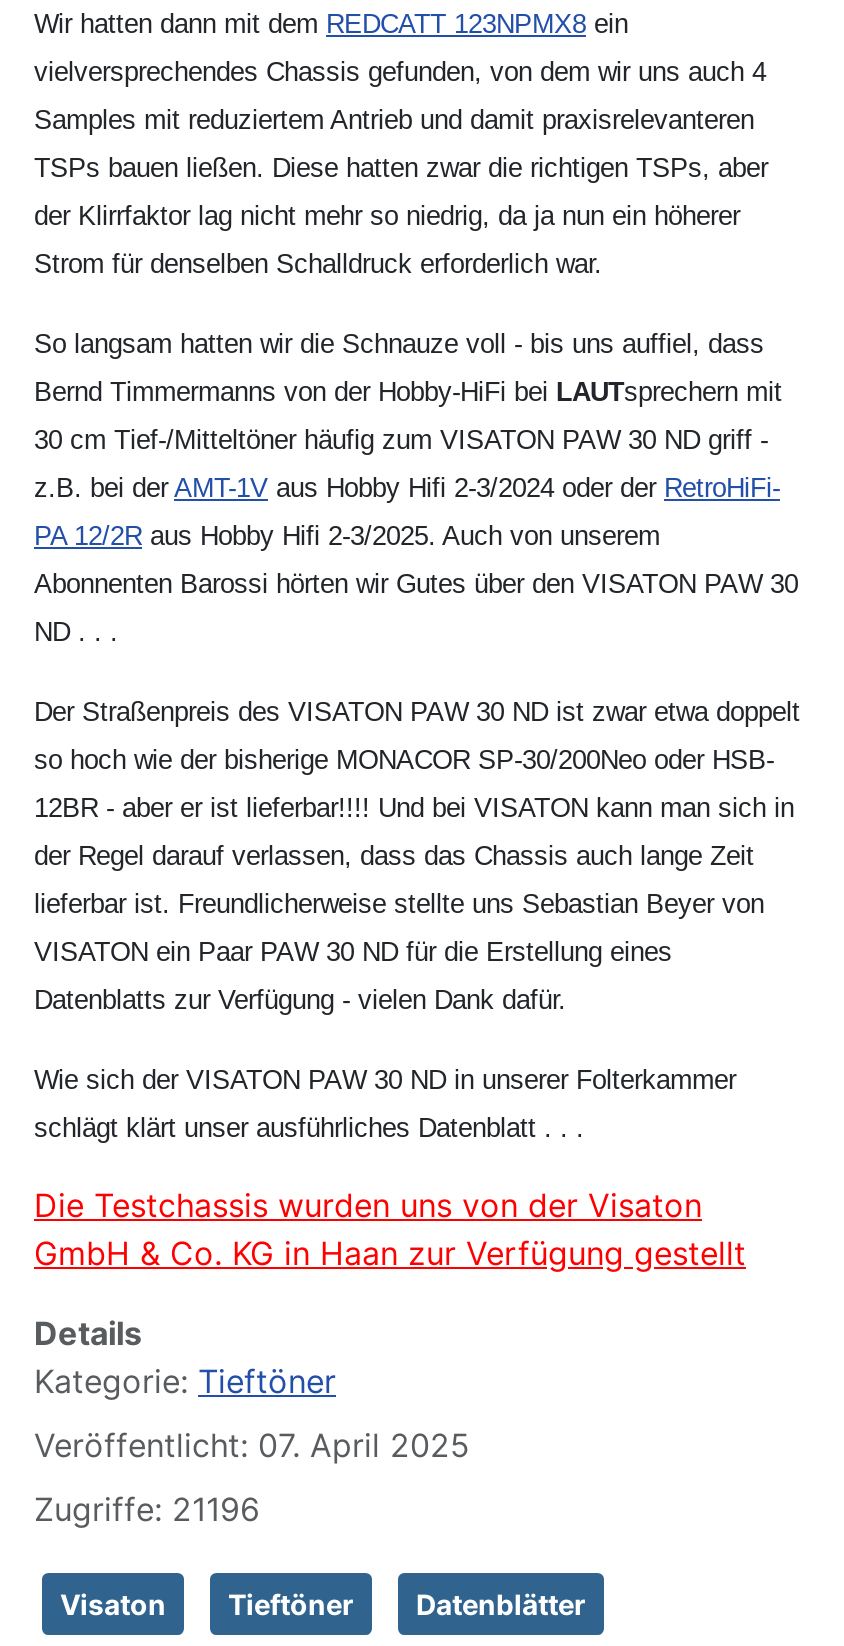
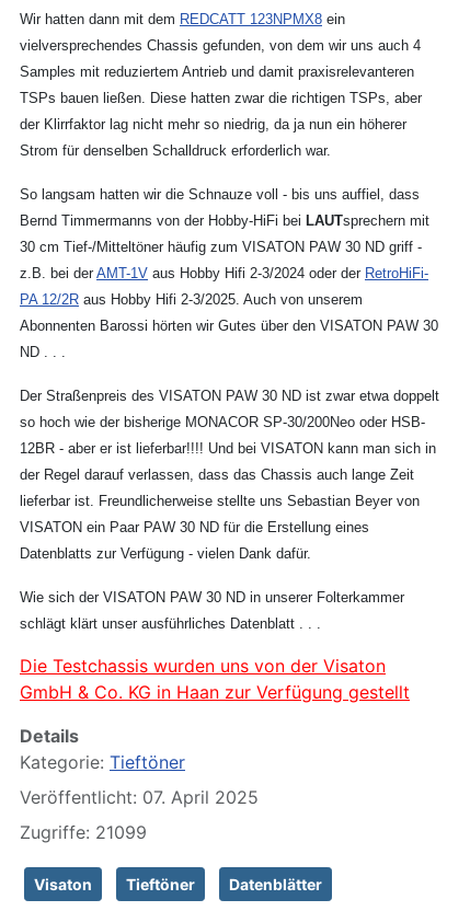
[34,1489,260,1529] Zugriffe: 21196 -> [20,821,147,843] Zugriffe: 21099

